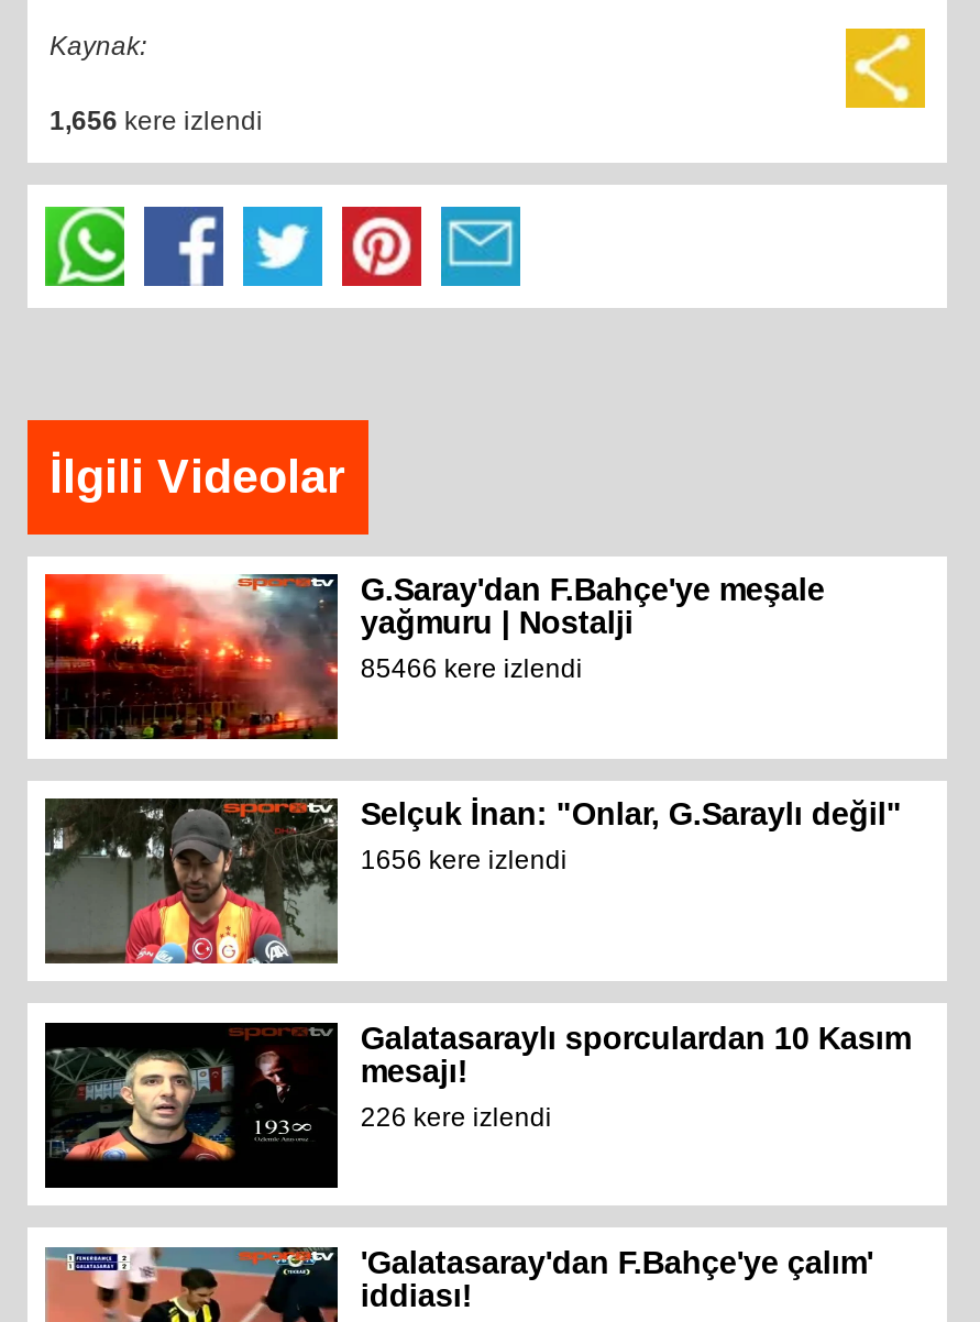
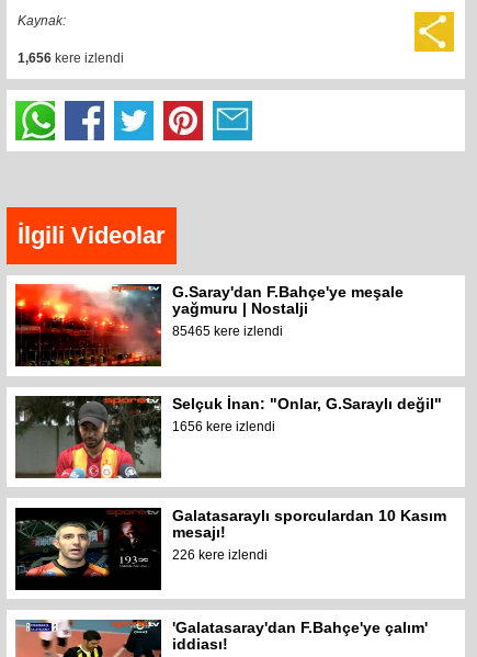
[361,654,583,685] 85466 kere izlendi -> [173,324,283,339] 85465 kere izlendi

